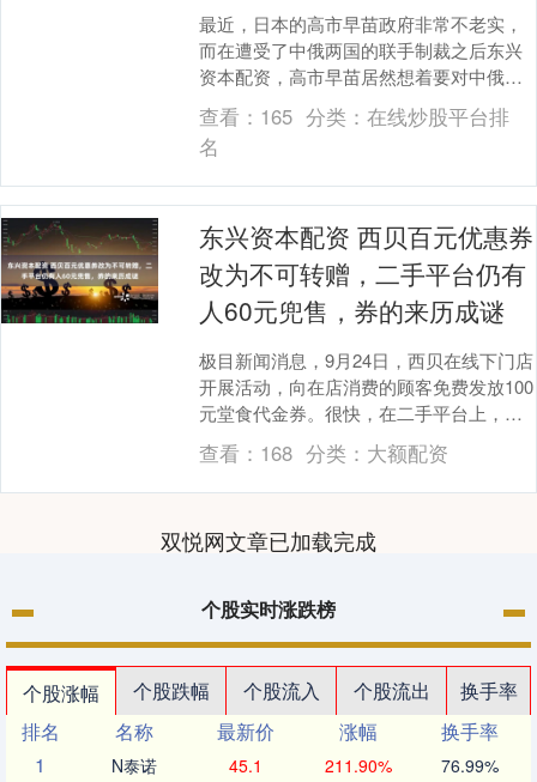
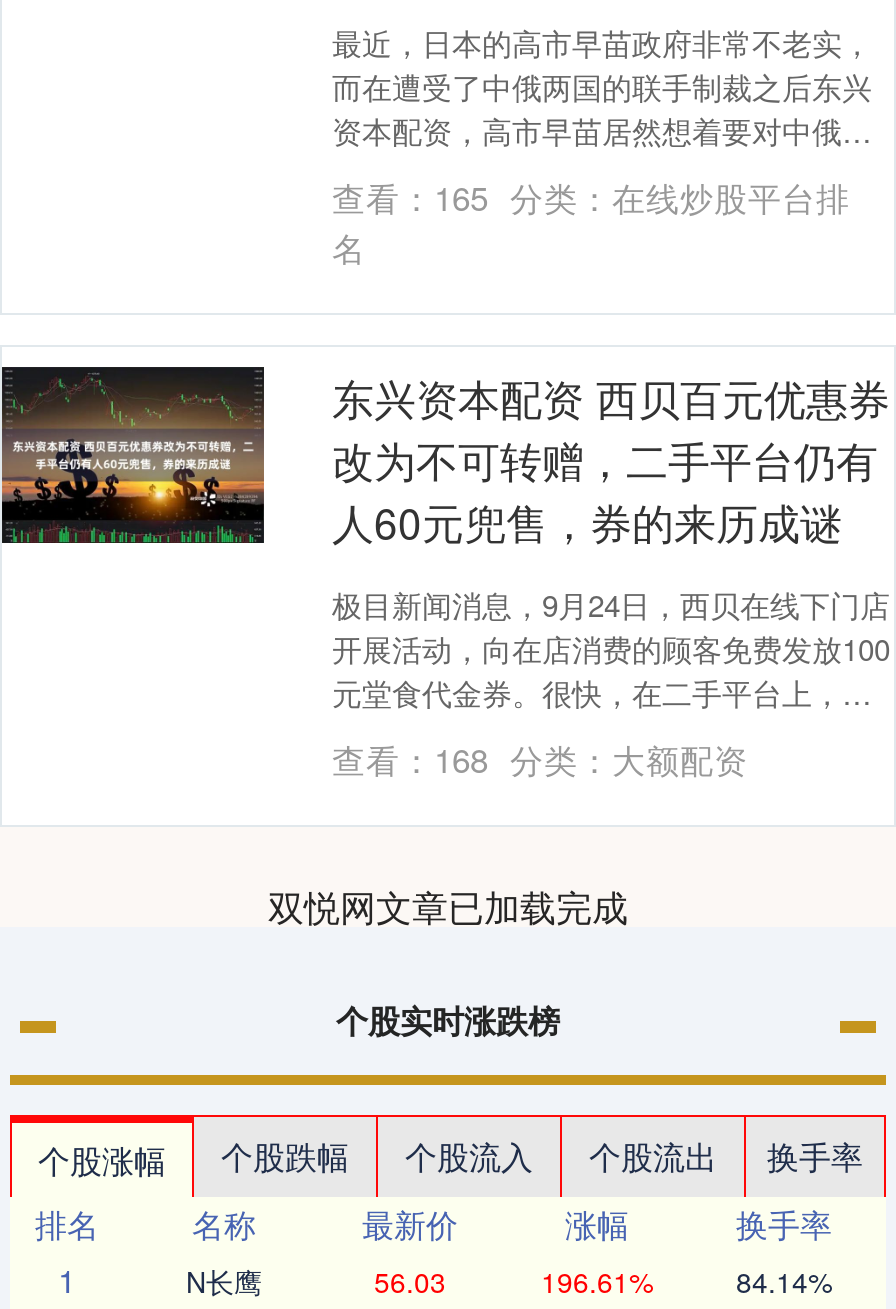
[111,753,157,777] N泰诺 -> [186,1261,262,1301] N长鹰
[229,753,263,777] 45.1 -> [374,1261,446,1301] 56.03
[324,753,391,777] 211.90% -> [541,1261,653,1301] 196.61%
[441,753,499,777] 76.99% -> [736,1261,832,1301] 84.14%

